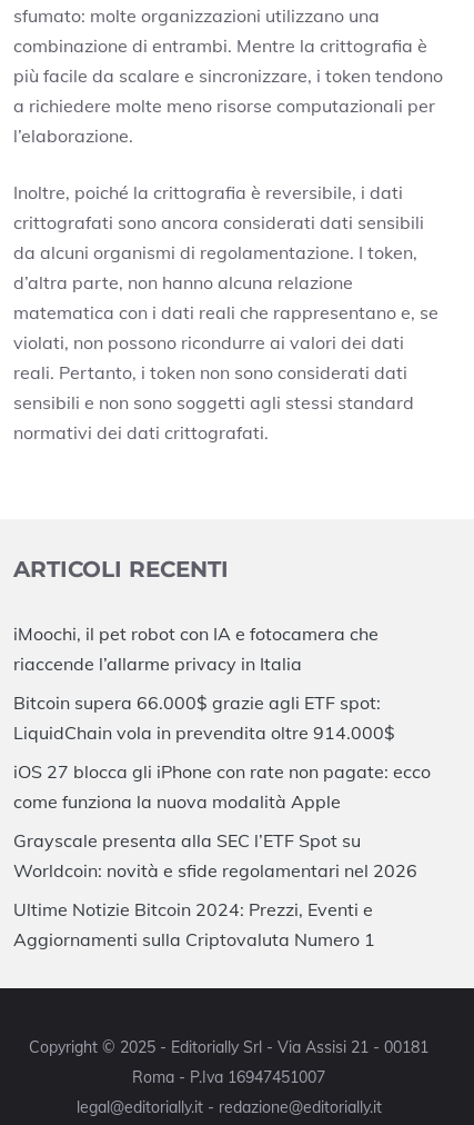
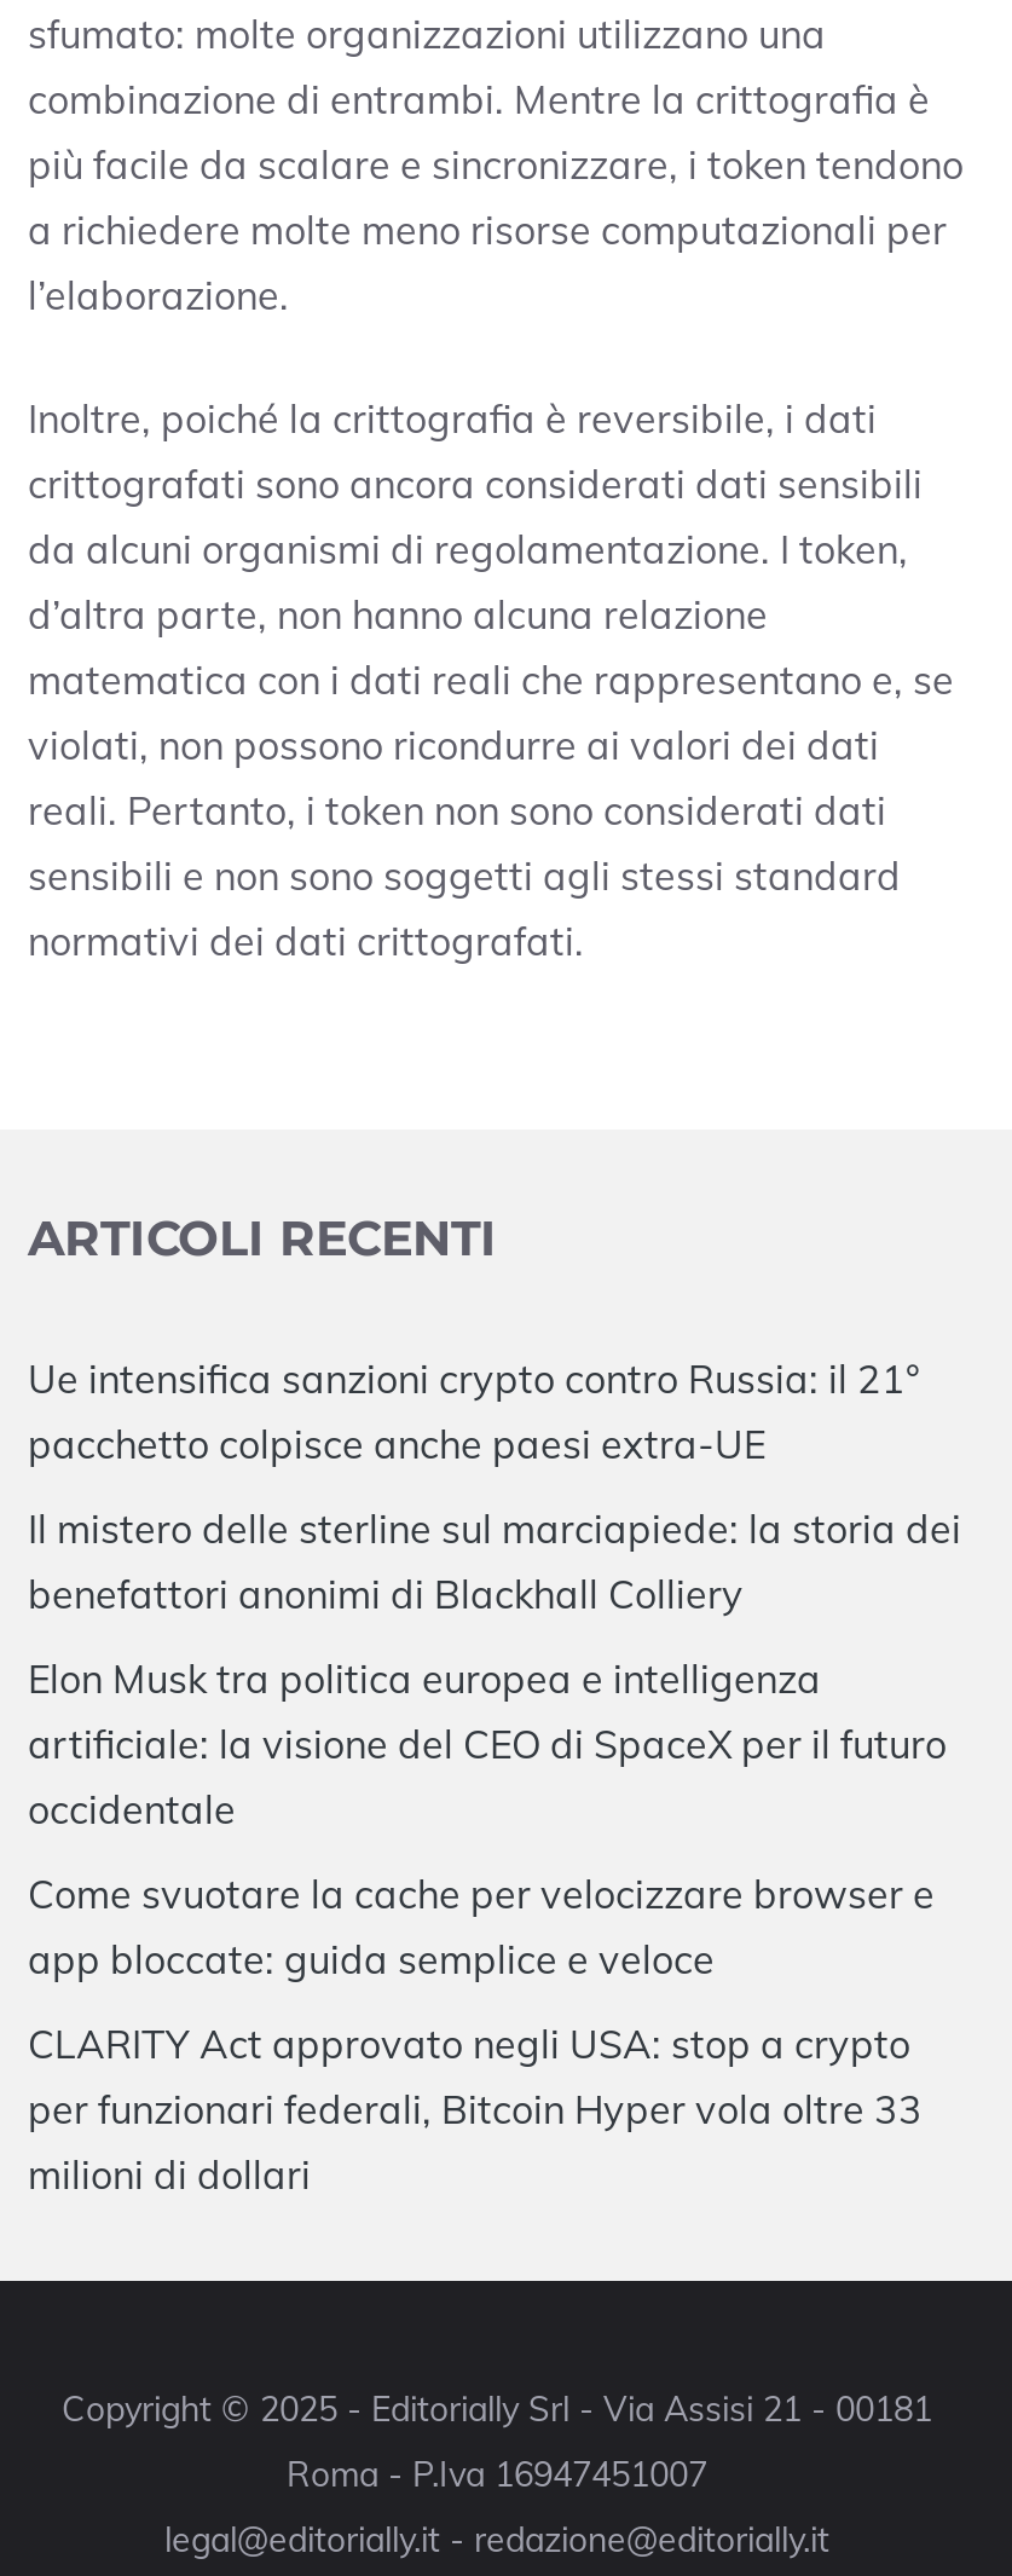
[13,623,379,675] iMoochi, il pet robot con IA e fotocamera che | riaccende l’allarme privacy in Italia -> [28,1355,920,1469] Ue intensifica sanzioni crypto contro Russia: il 21° | pacchetto colpisce anche paesi extra-UE
[13,692,395,744] Bitcoin supera 66.000$ grazie agli ETF spot: | LiquidChain vola in prevendita oltre 914.000$ -> [28,1505,961,1619] Il mistero delle sterline sul marciapiede: la storia dei | benefattori anonimi di Blackhall Colliery
[13,761,431,813] iOS 27 blocca gli iPhone con rate non pagate: ecco | come funziona la nuova modalità Apple -> [28,1655,947,1834] Elon Musk tra politica europea e intelligenza | artificiale: la visione del CEO di SpaceX per il futuro | occidentale
[13,830,417,882] Grayscale presenta alla SEC l’ETF Spot su | Worldcoin: novità e sfide regolamentari nel 2026 -> [28,1870,935,1984] Come svuotare la cache per velocizzare browser e | app bloccate: guida semplice e veloce
[13,899,375,951] Ultime Notizie Bitcoin 2024: Prezzi, Eventi e | Aggiornamenti sulla Criptovaluta Numero 1 -> [28,2020,923,2199] CLARITY Act approvato negli USA: stop a crypto | per funzionari federali, Bitcoin Hyper vola oltre 33 | milioni di dollari

